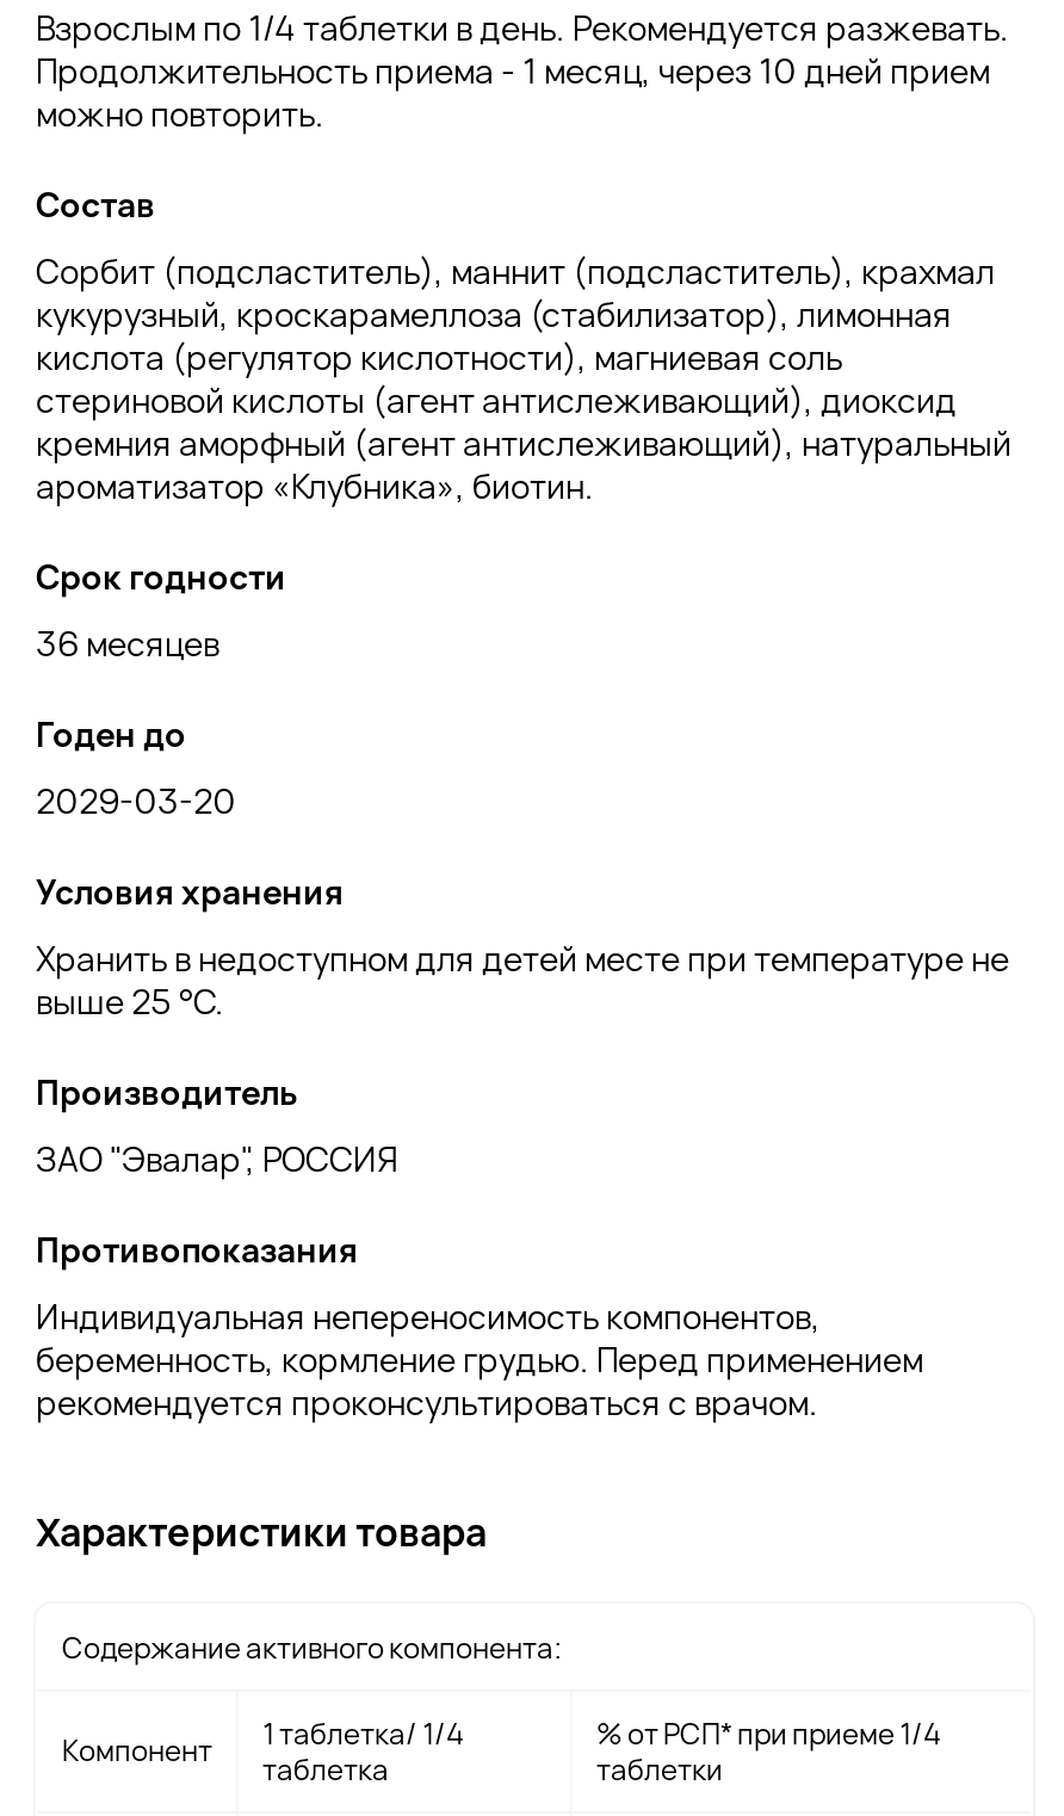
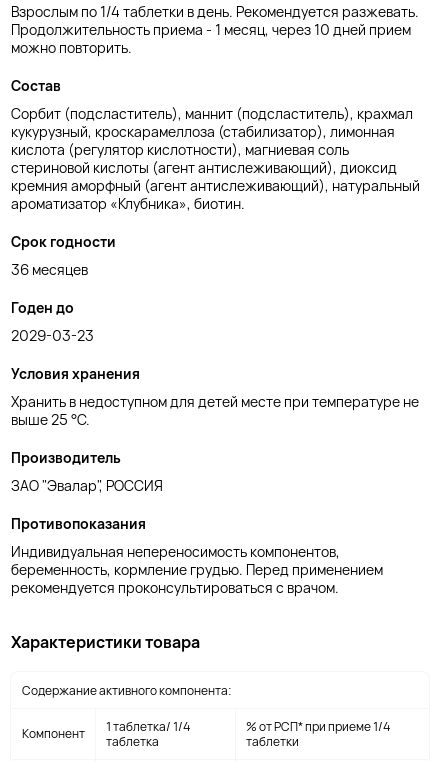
[36,778,236,823] 2029-03-20 -> [11,326,94,345] 2029-03-23

